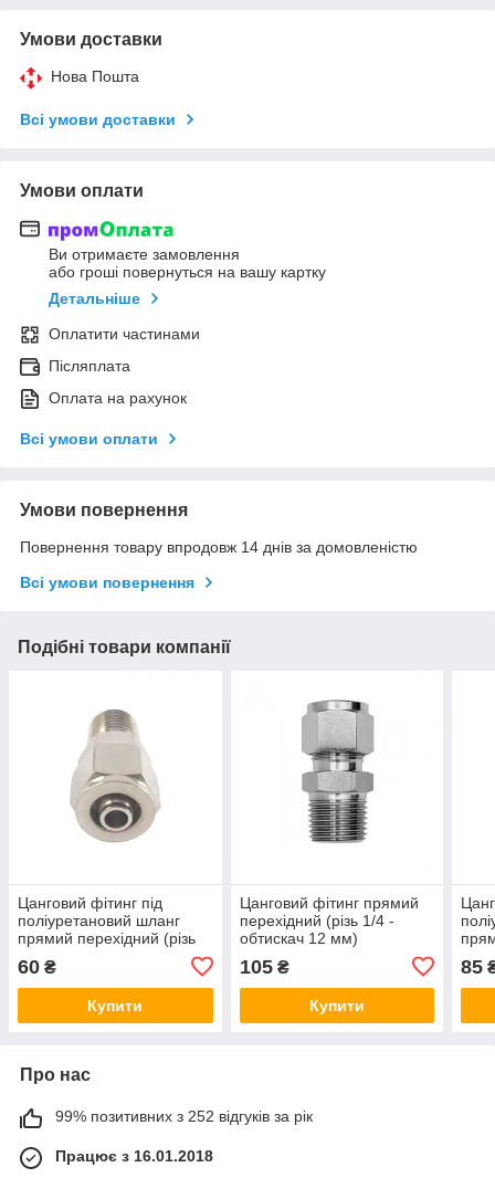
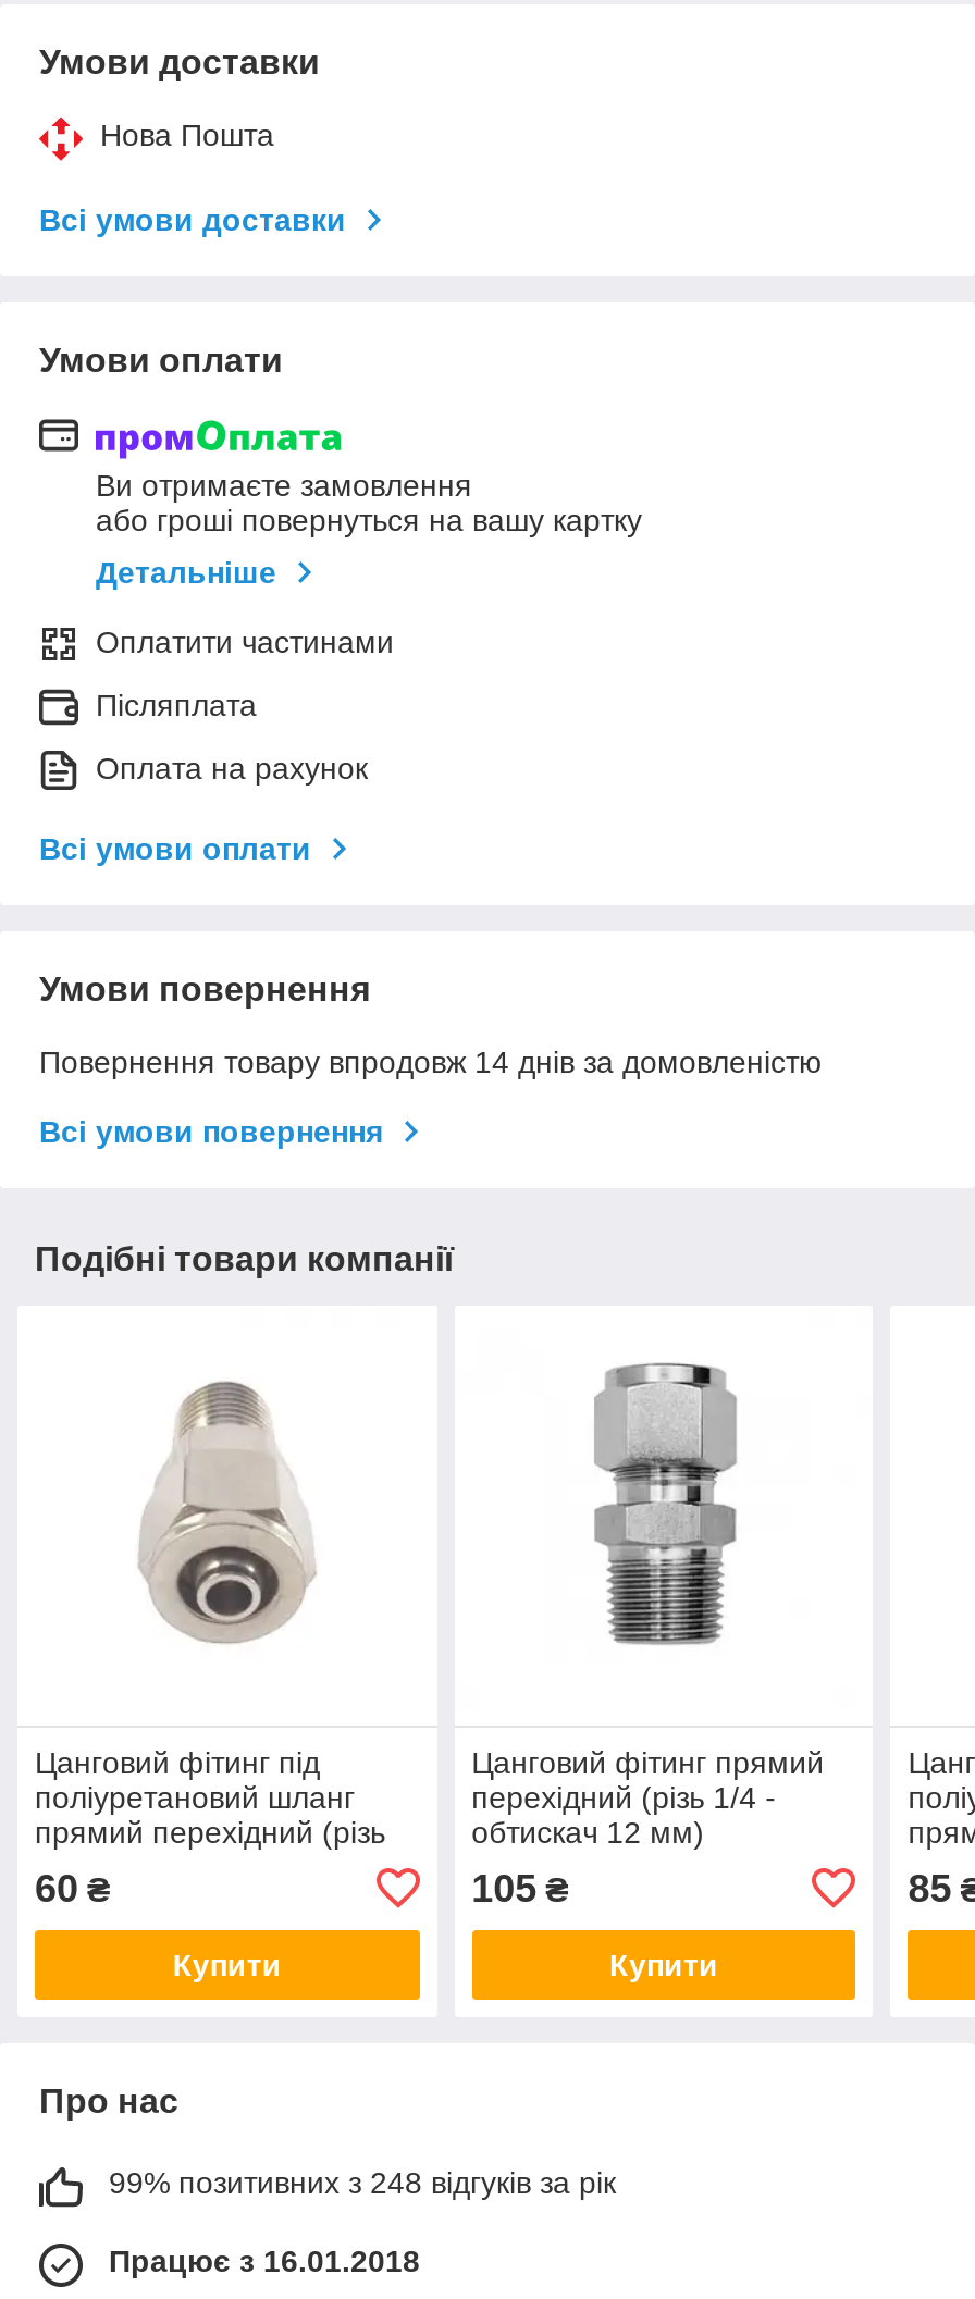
[55,1107,313,1125] 99% позитивних з 252 відгуків за рік -> [109,2165,616,2200] 99% позитивних з 248 відгуків за рік

